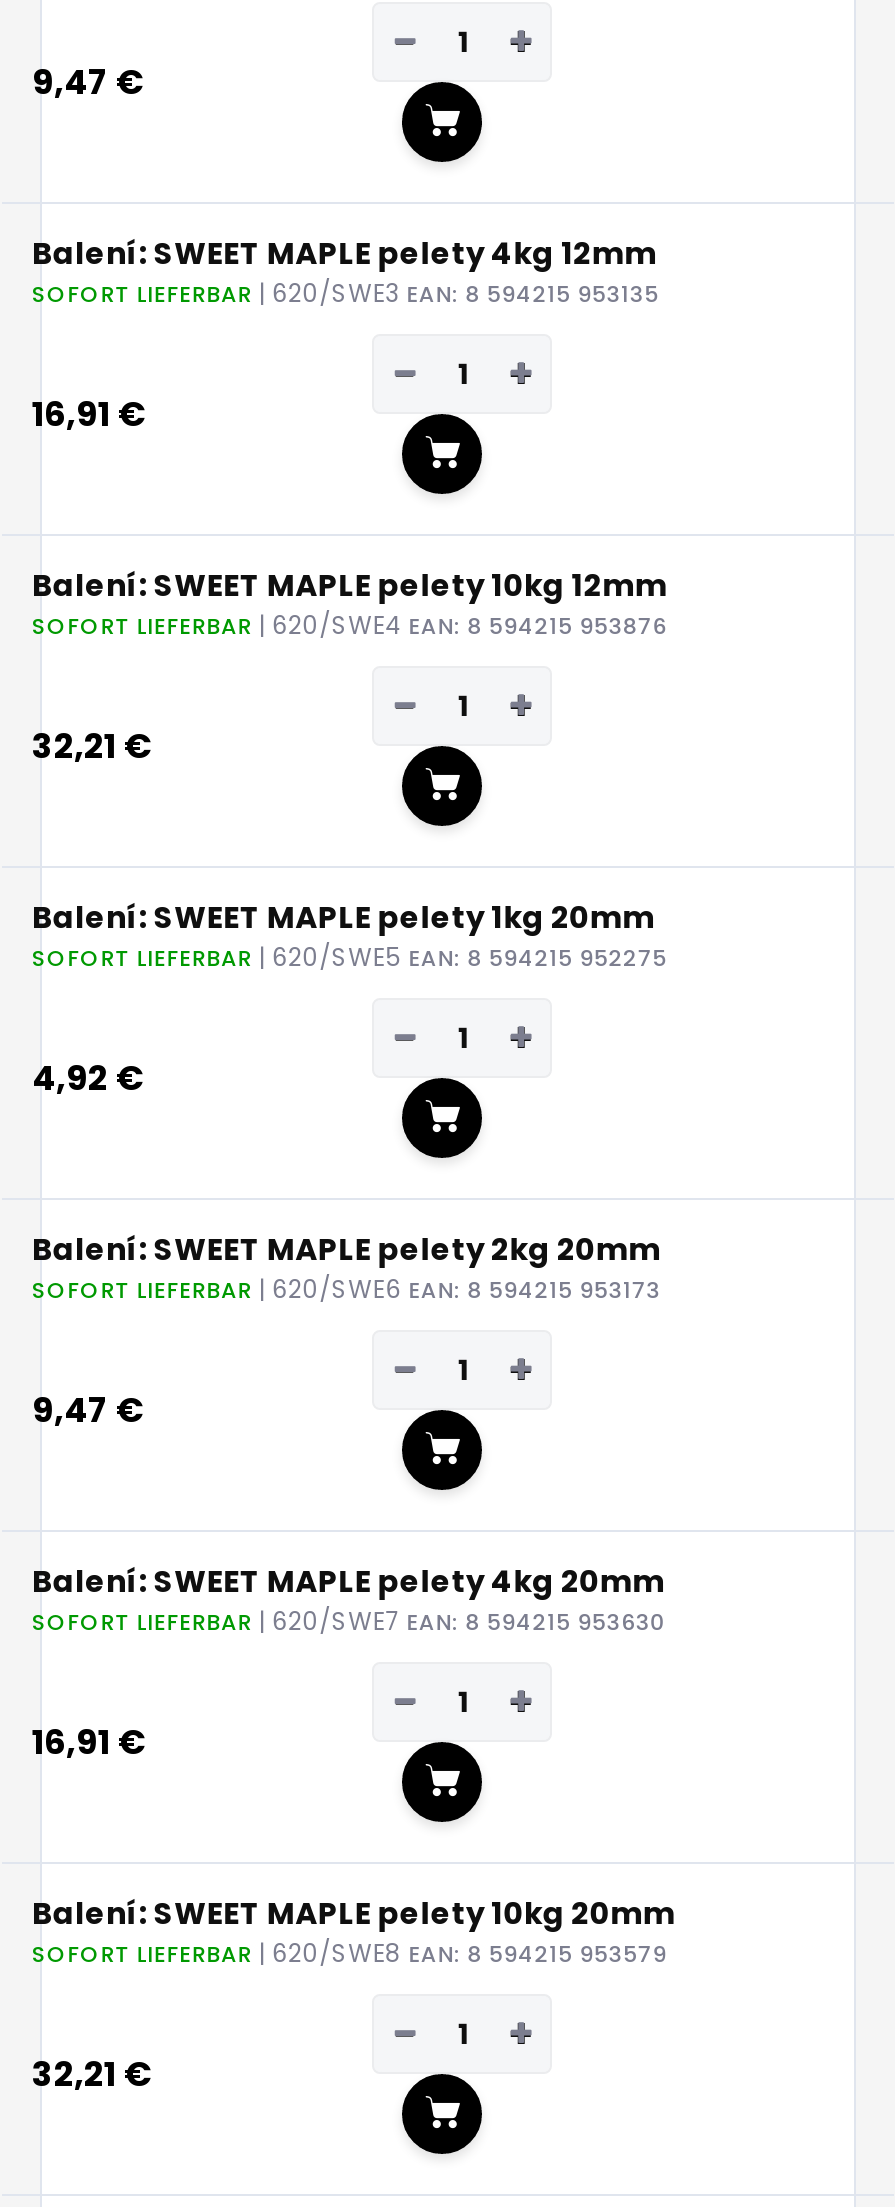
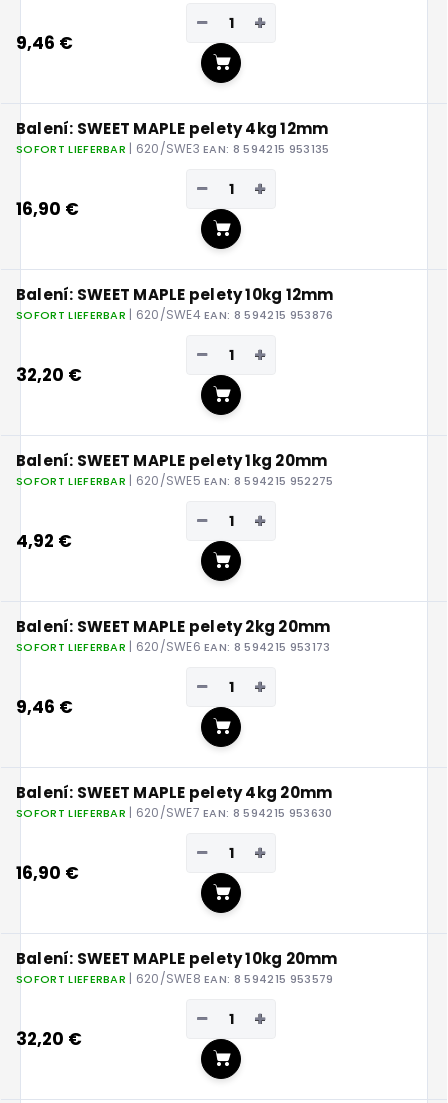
[32,58,144,106] 9,47 € -> [16,31,73,55] 9,46 €
[32,390,146,438] 16,91 € -> [16,197,79,221] 16,90 €
[32,722,152,770] 32,21 € -> [16,363,82,387] 32,20 €
[32,1386,144,1434] 9,47 € -> [16,695,73,719] 9,46 €
[32,1718,146,1766] 16,91 € -> [16,861,79,885] 16,90 €
[32,2050,152,2098] 32,21 € -> [16,1027,82,1051] 32,20 €

